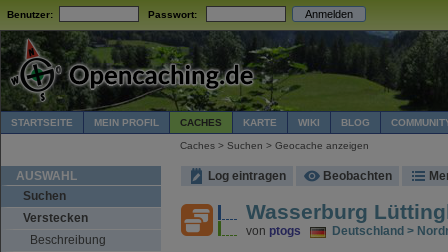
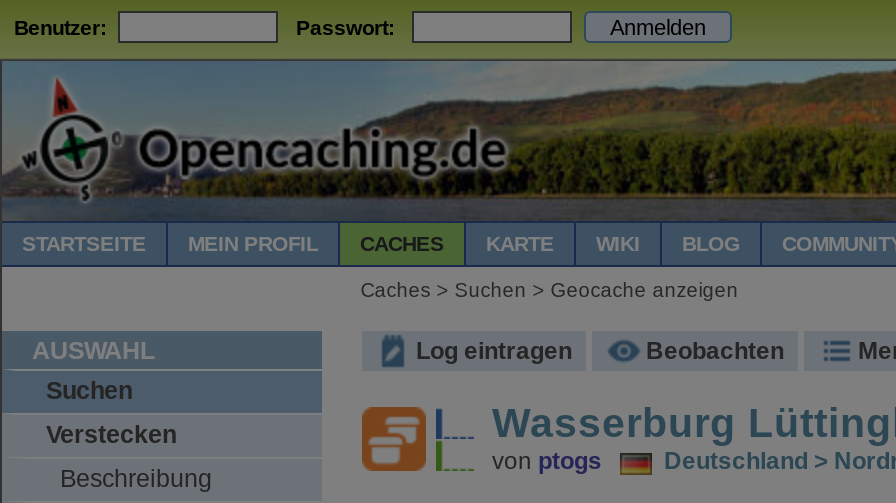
[3,30,445,112] [image] -> [6,59,890,223] [image]

